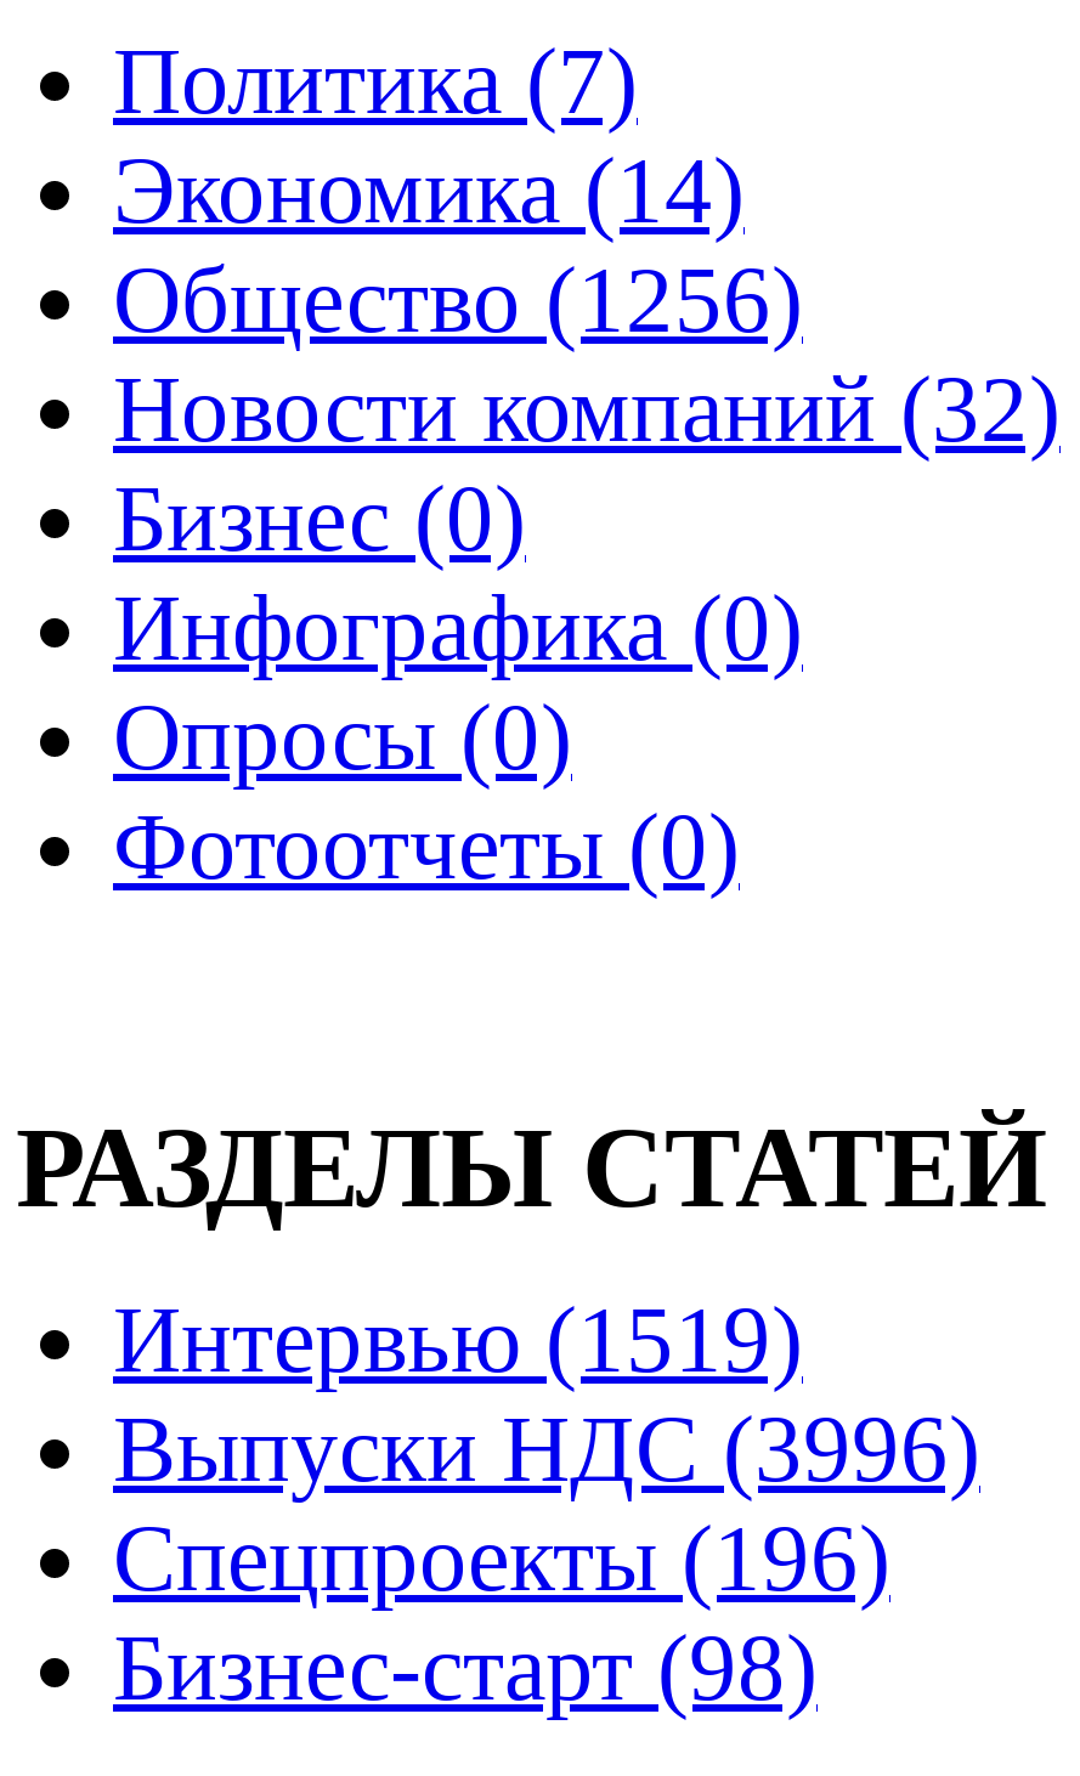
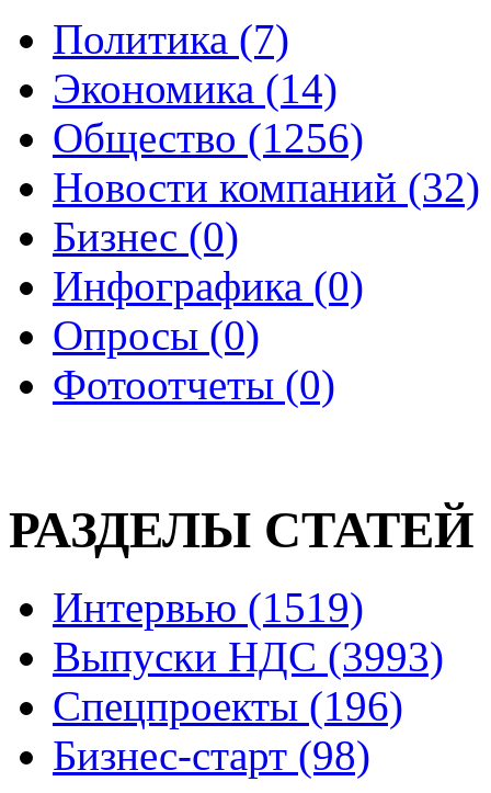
[113,1396,980,1501] Выпуски НДС (3996) -> [53,633,444,680] Выпуски НДС (3993)

